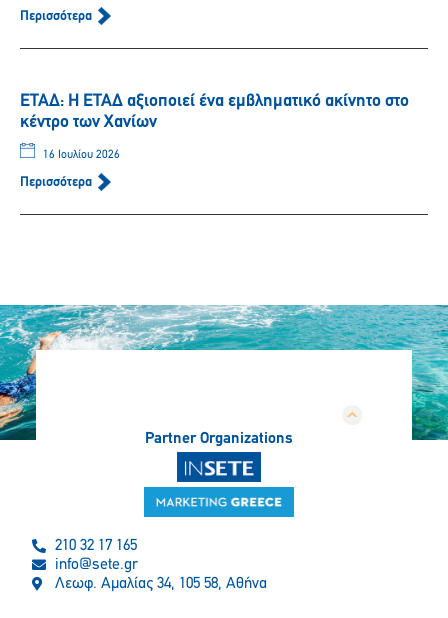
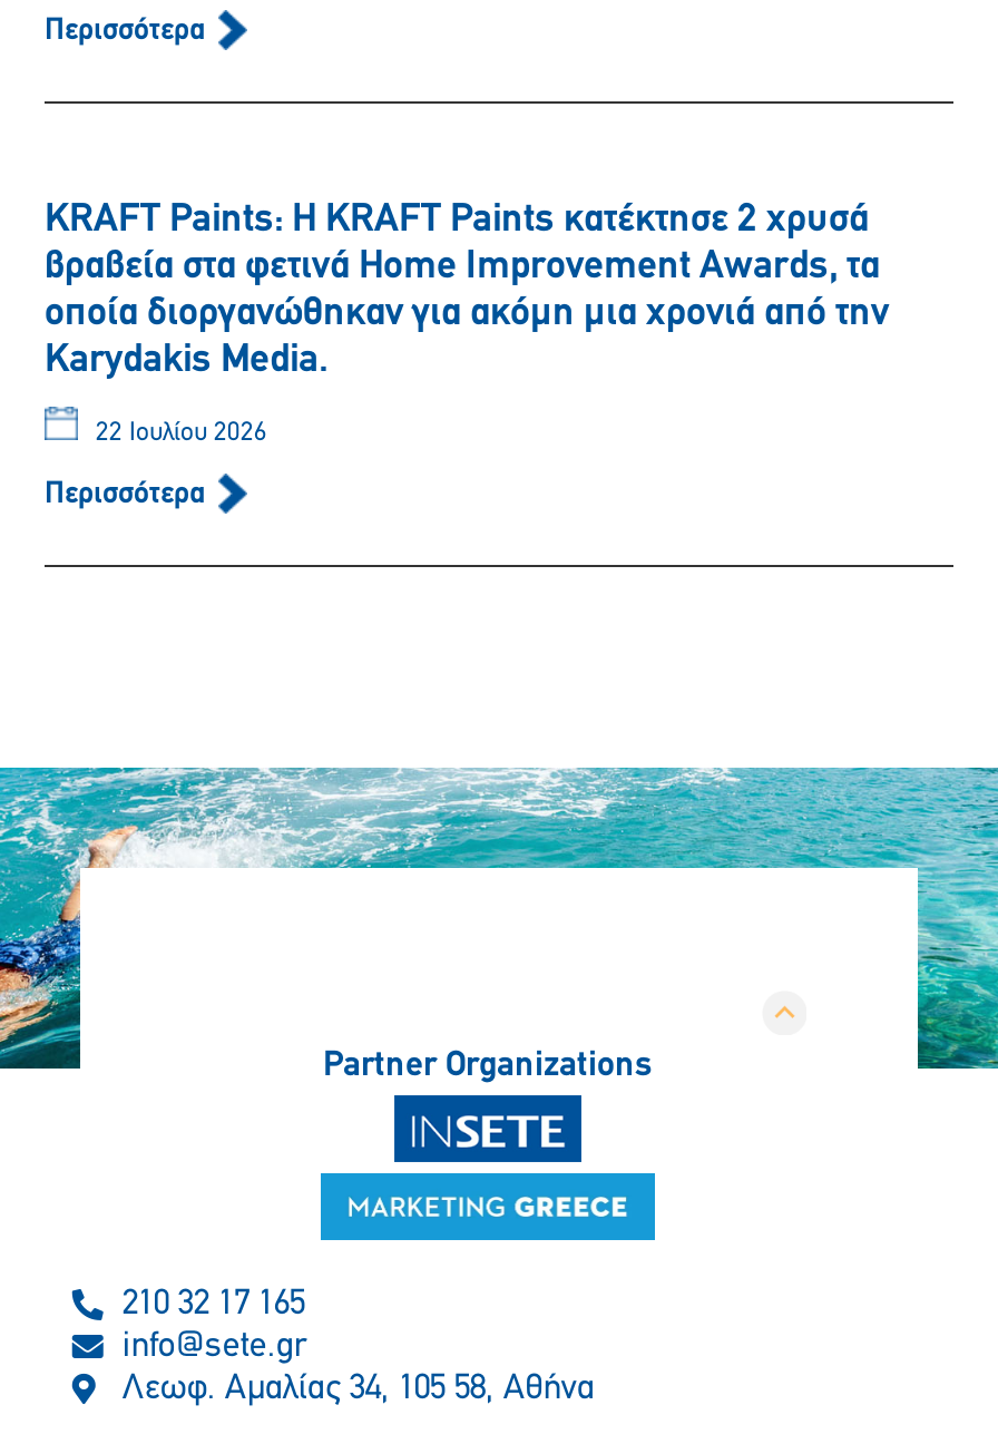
[20,92,409,132] ΕΤΑΔ: Η ΕΤΑΔ αξιοποιεί ένα εμβληματικό ακίνητο στο | κέντρο των Χανίων -> [45,200,889,383] KRAFT Paints: Η KRAFT Paints κατέκτησε 2 χρυσά | βραβεία στα φετινά Home Improvement Awards, τα | οποία διοργανώθηκαν για ακόμη μια χρονιά από την | Karydakis Media.
[40,149,120,161] 16 Ιουλίου 2026 -> [89,421,267,447] 22 Ιουλίου 2026

